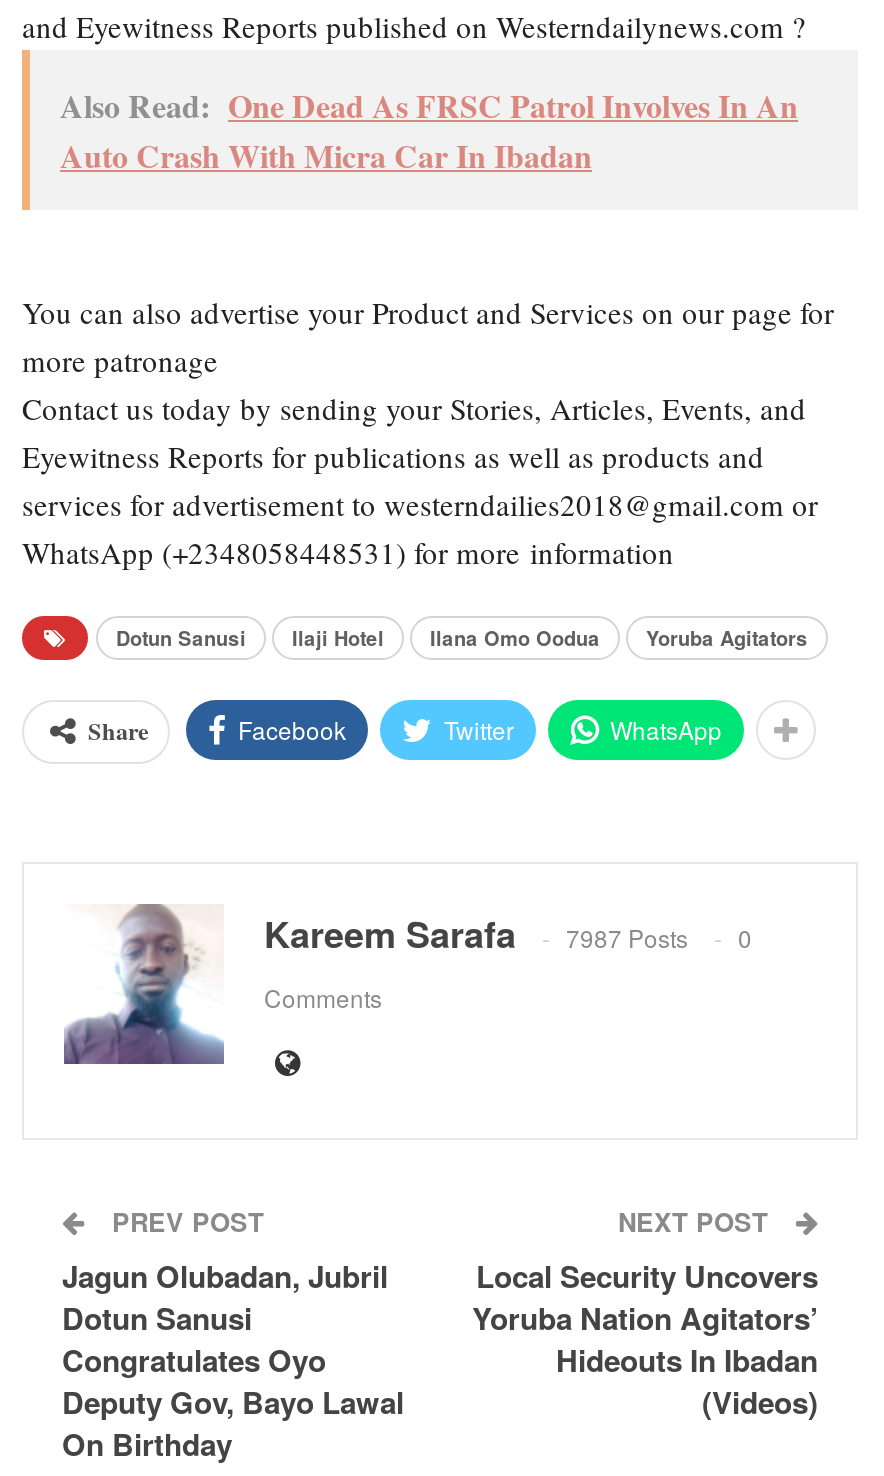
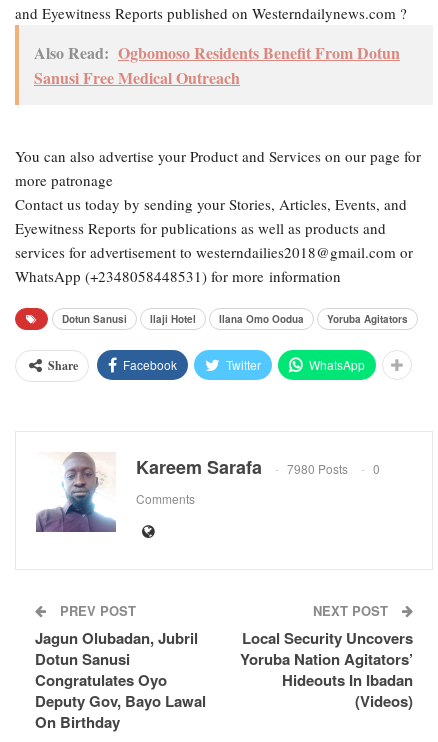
[60,82,798,178] Also Read: One Dead As FRSC Patrol Involves In An | Auto Crash With Micra Car In Ibadan -> [34,41,400,89] Also Read: Ogbomoso Residents Benefit From Dotun | Sanusi Free Medical Outreach
[264,908,752,960] Kareem Sarafa 7987 Posts 0 -> [136,454,380,480] Kareem Sarafa 7980 Posts 0

